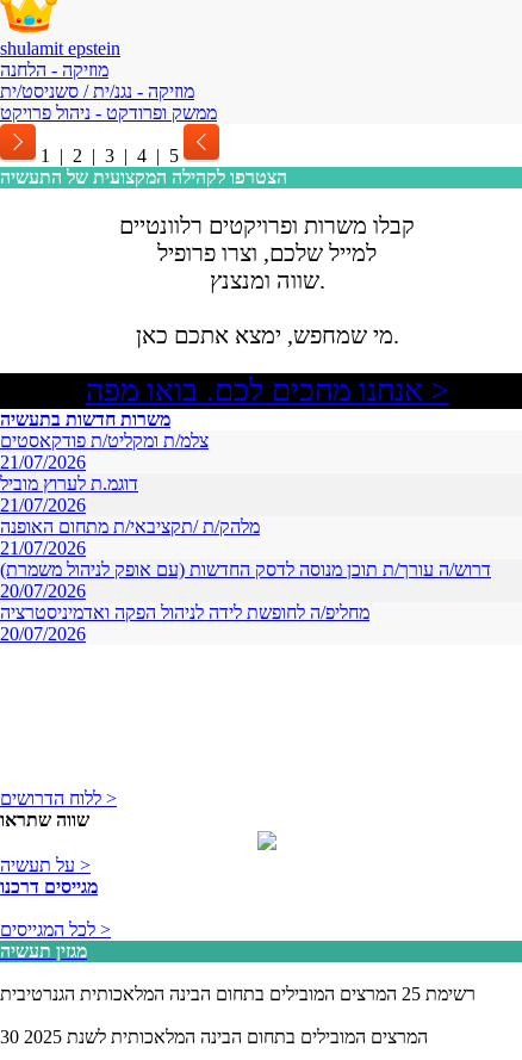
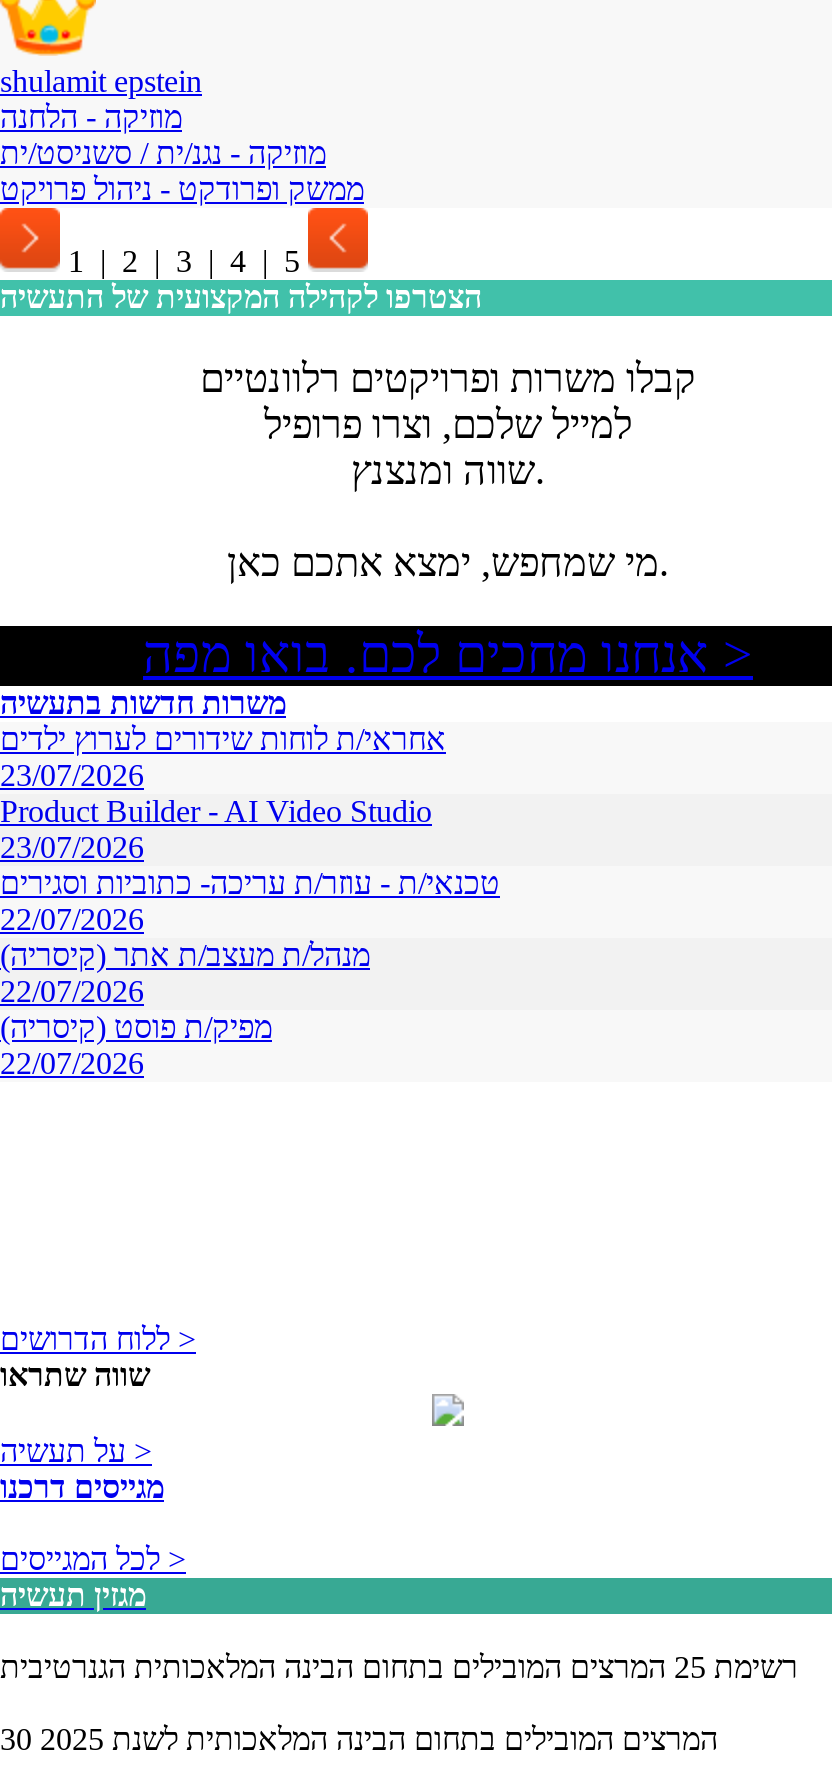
[0,430,491,644] צלמ/ת ומקליט/ת פודקאסטים | 21/07/2026 | דוגמ.ת לערוץ מוביל | 21/07/2026 | מלהק/ת /תקציבאי/ת מתחום האופנה | 21/07/2026 | דרוש/ה עורך/ת תוכן מנוסה לדסק החדשות (עם אופק לניהול משמרת) | 20/07/2026 | מחליפ/ה לחופשת לידה לניהול הפקה ואדמיניסטרציה | 20/07/2026 -> [0,722,500,1080] אחראי/ת לוחות שידורים לערוץ ילדים | 23/07/2026 | Product Builder - AI Video Studio | 23/07/2026 | טכנאי/ת - עוזר/ת עריכה- כתוביות וסגירים | 22/07/2026 | מנהל/ת מעצב/ת אתר (קיסריה) | 22/07/2026 | מפיק/ת פוסט (קיסריה) | 22/07/2026

